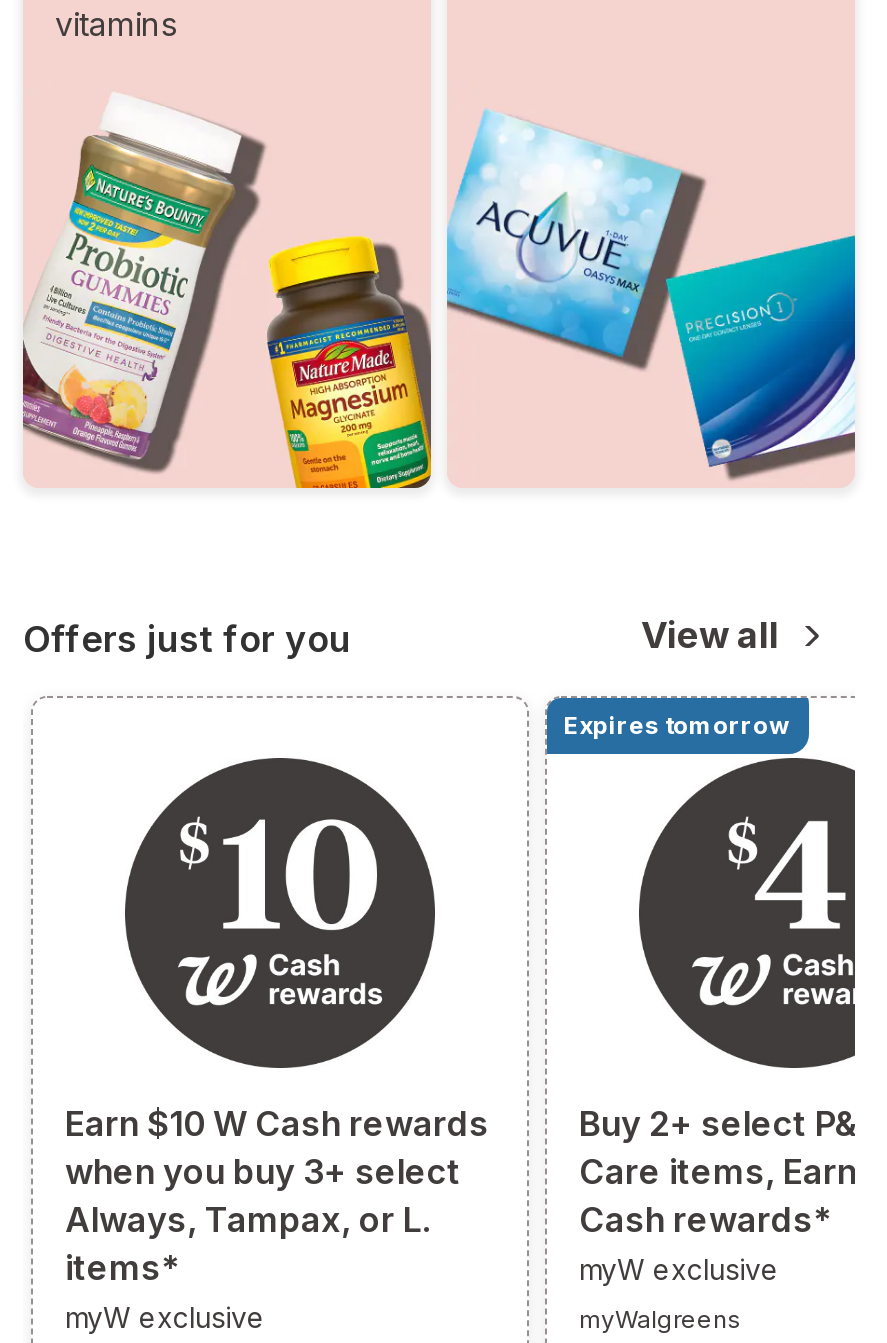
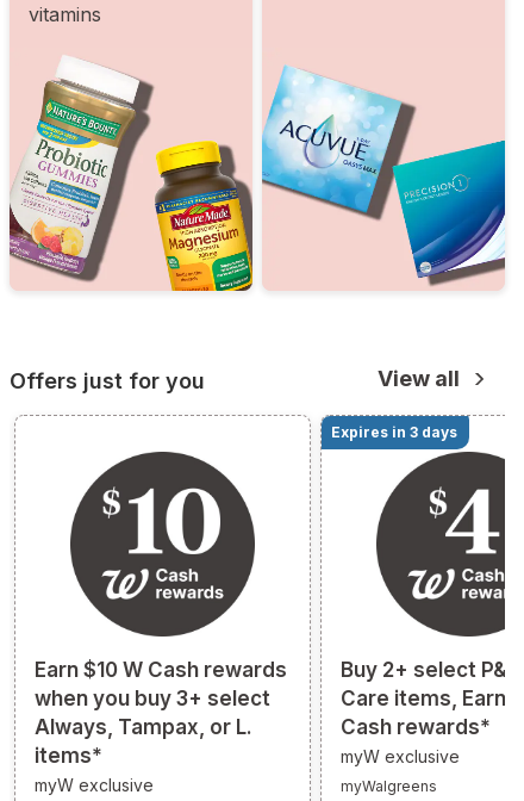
[563,710,789,740] Expires tomorrow -> [331,423,457,441] Expires in 3 days

